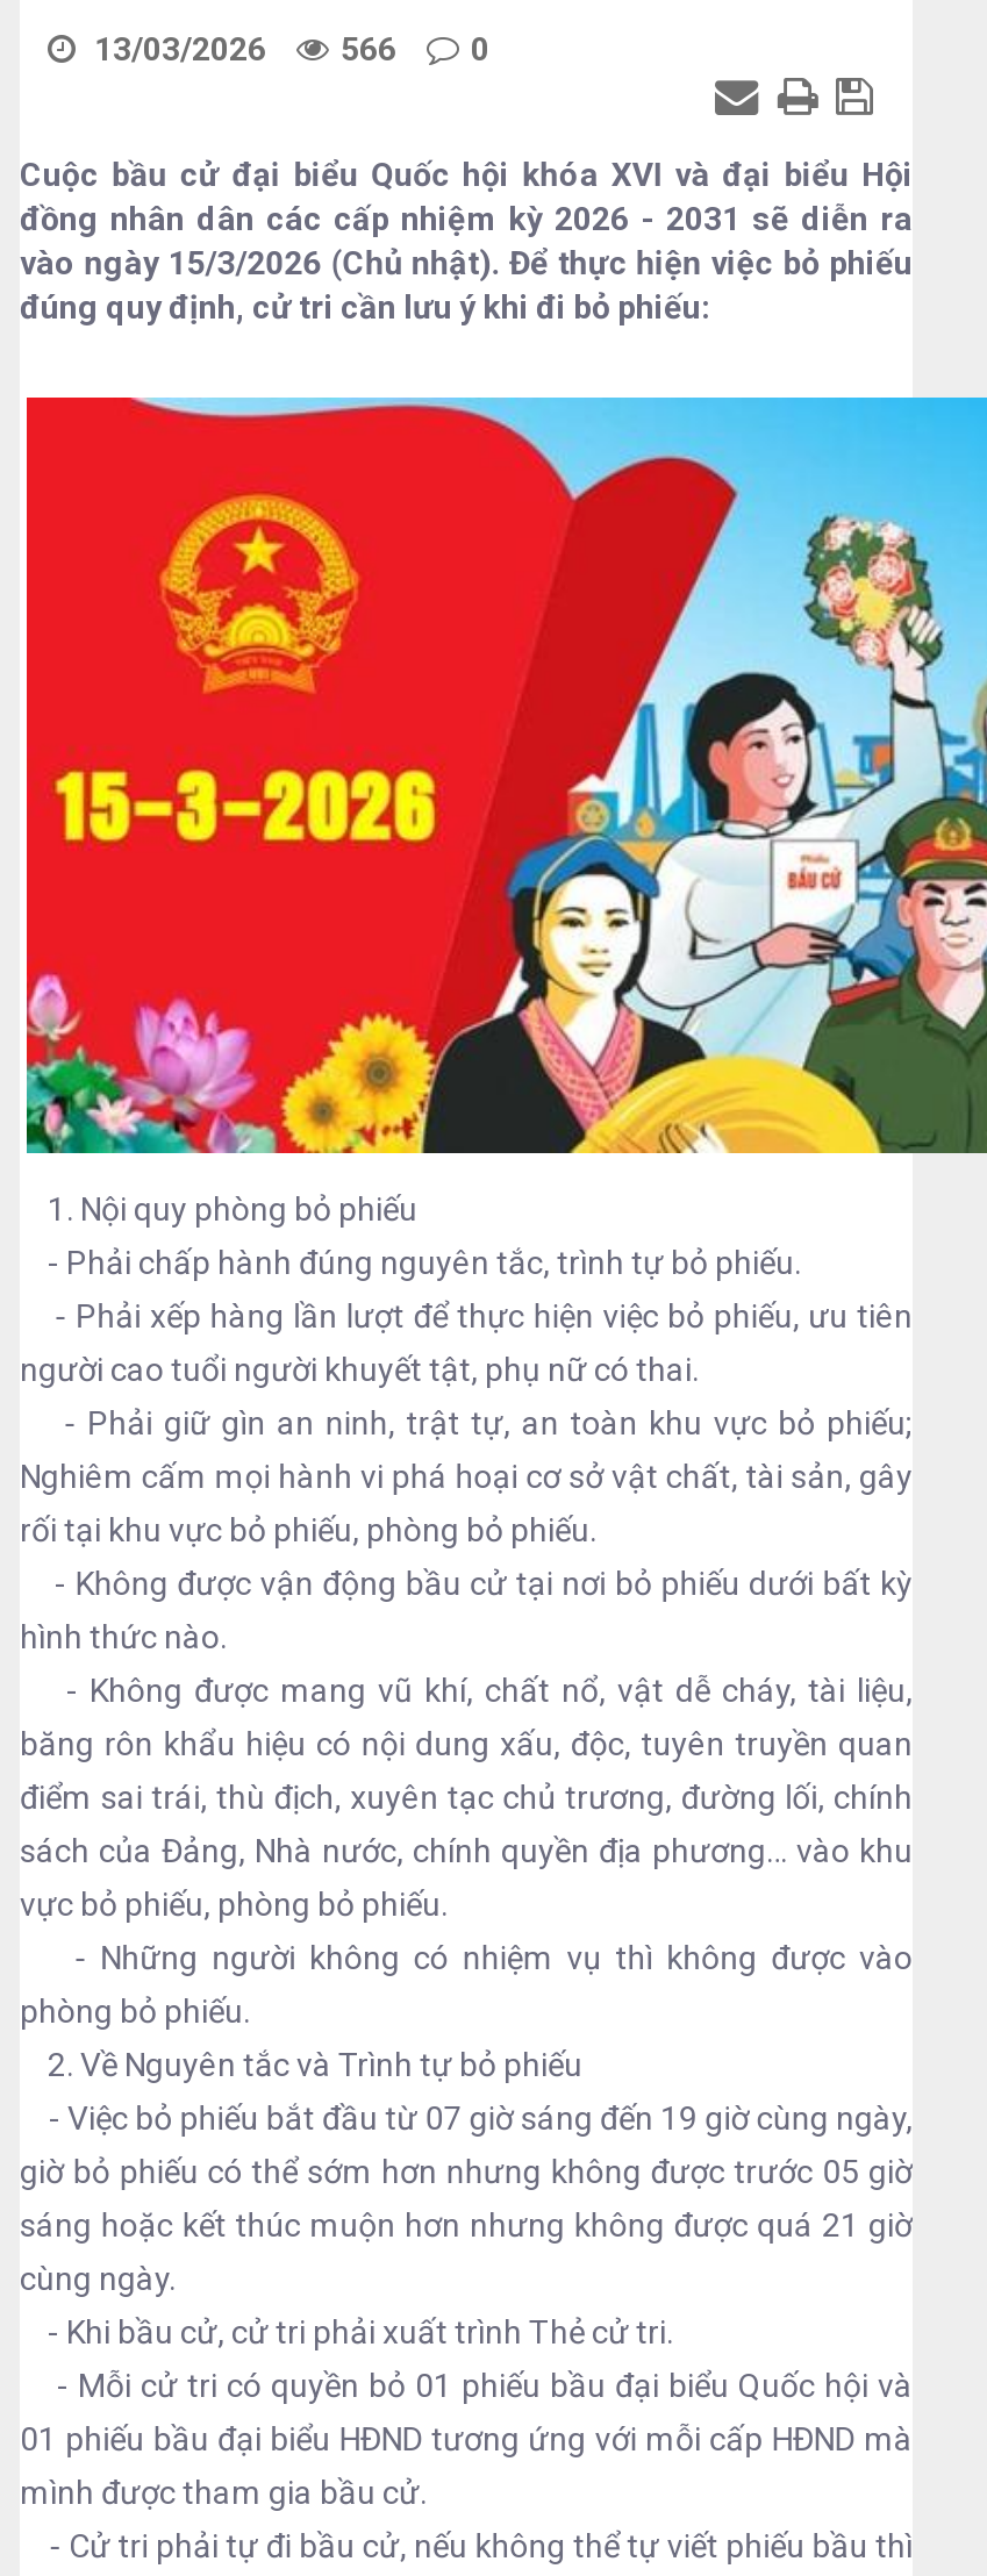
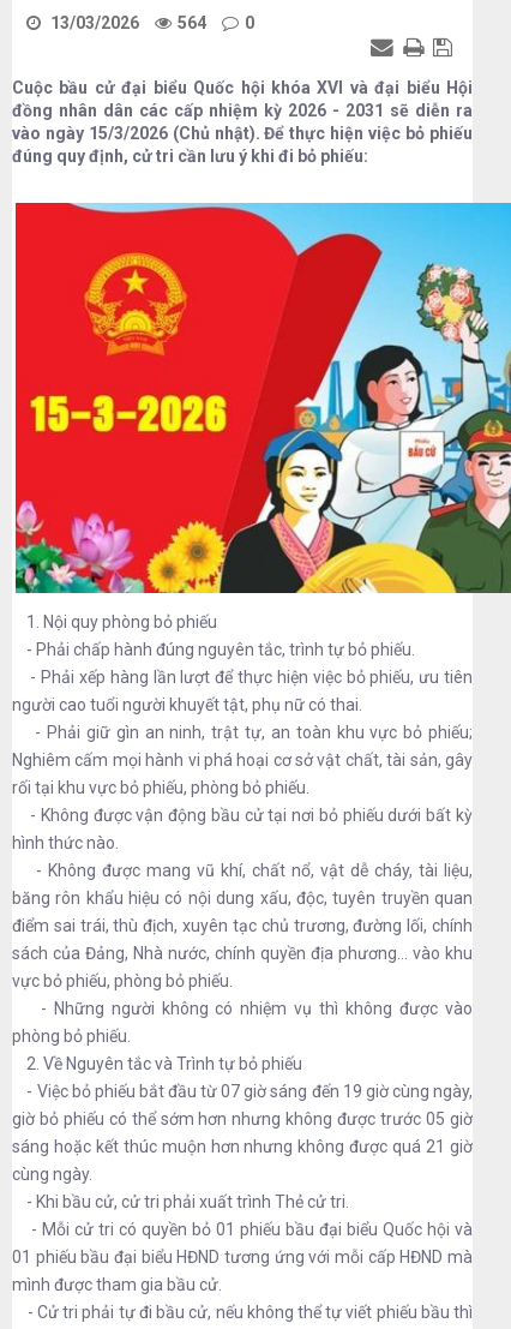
[87,30,489,67] 13/03/2026 566 0 -> [47,13,254,32] 13/03/2026 564 0

